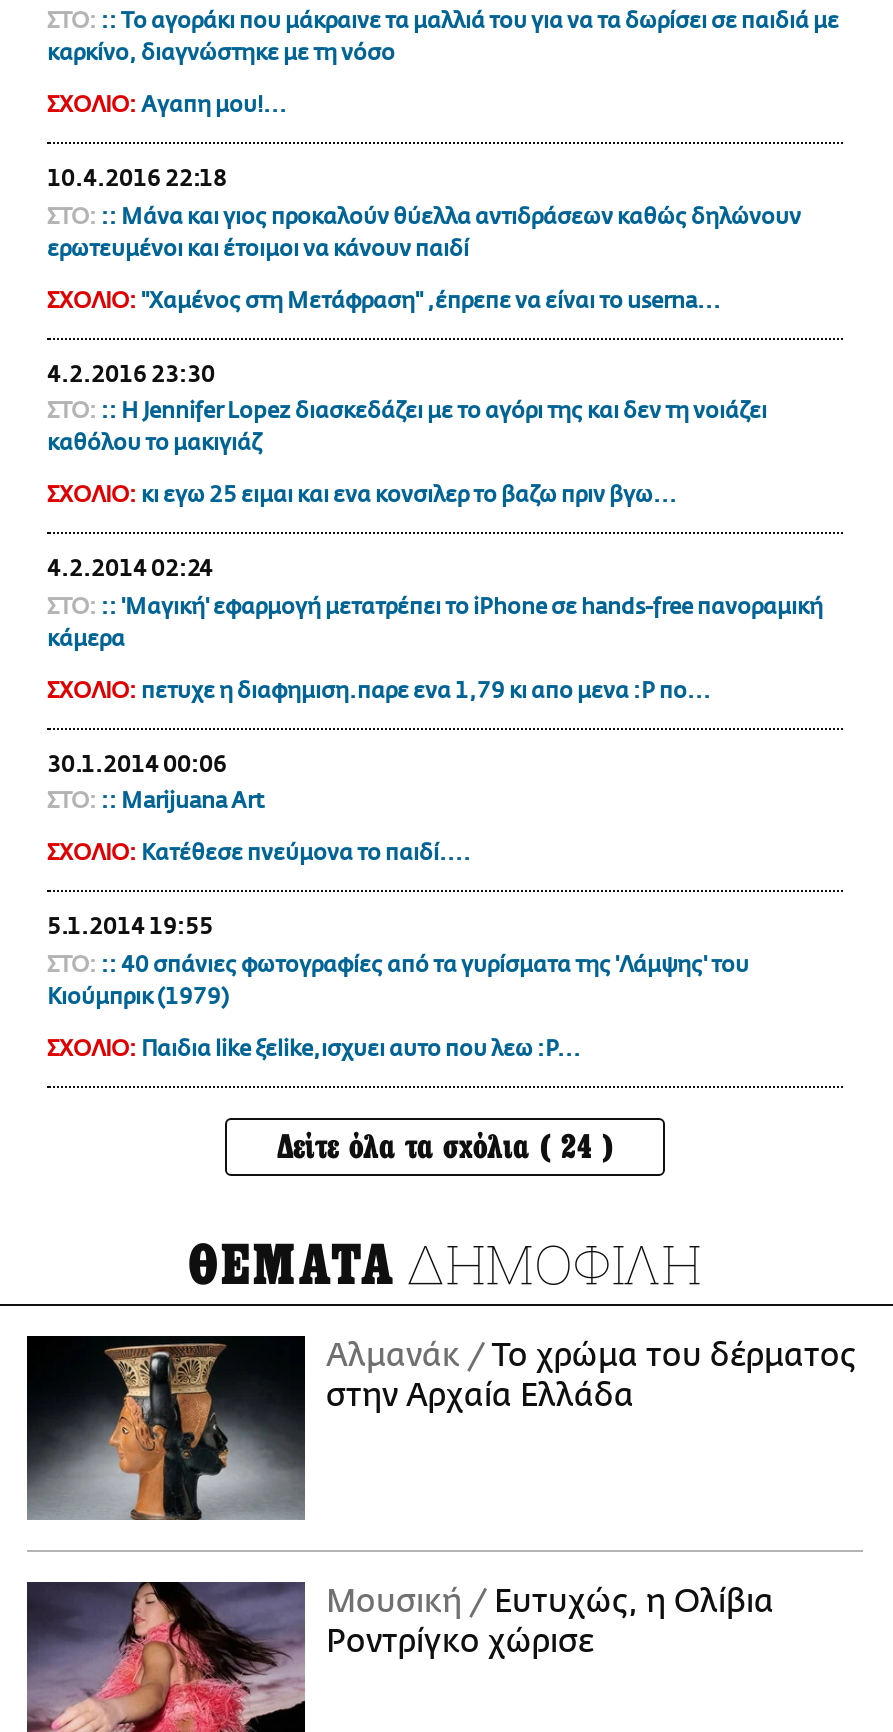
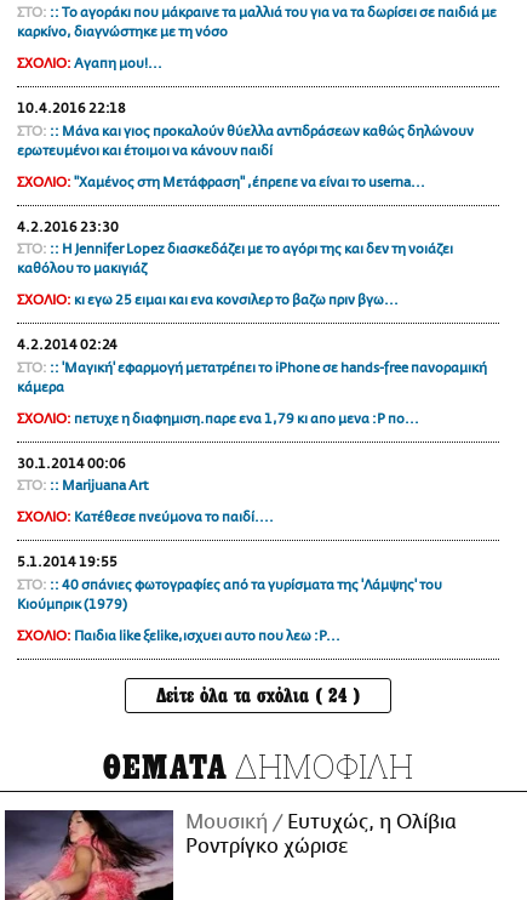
[25,1336,856,1522] [image] | Αλμανάκ Το χρώμα του δέρματος | στην Αρχαία Ελλάδα -> none

